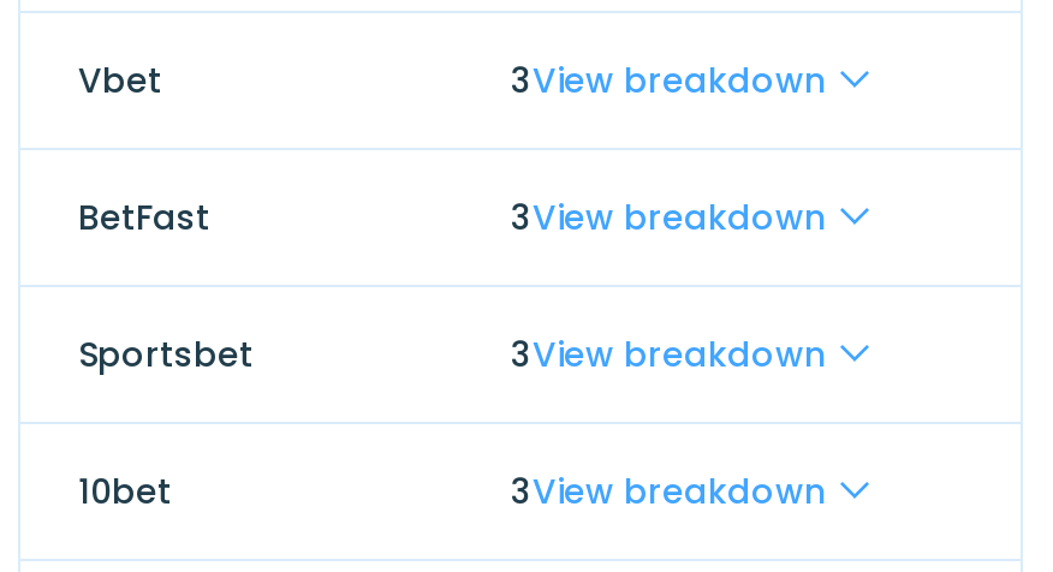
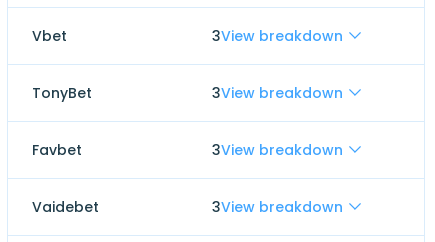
[78,193,210,241] BetFast -> [32,83,92,103] TonyBet
[78,330,254,378] Sportsbet -> [32,140,82,160] Favbet
[78,466,172,515] 10bet -> [32,197,99,217] Vaidebet

